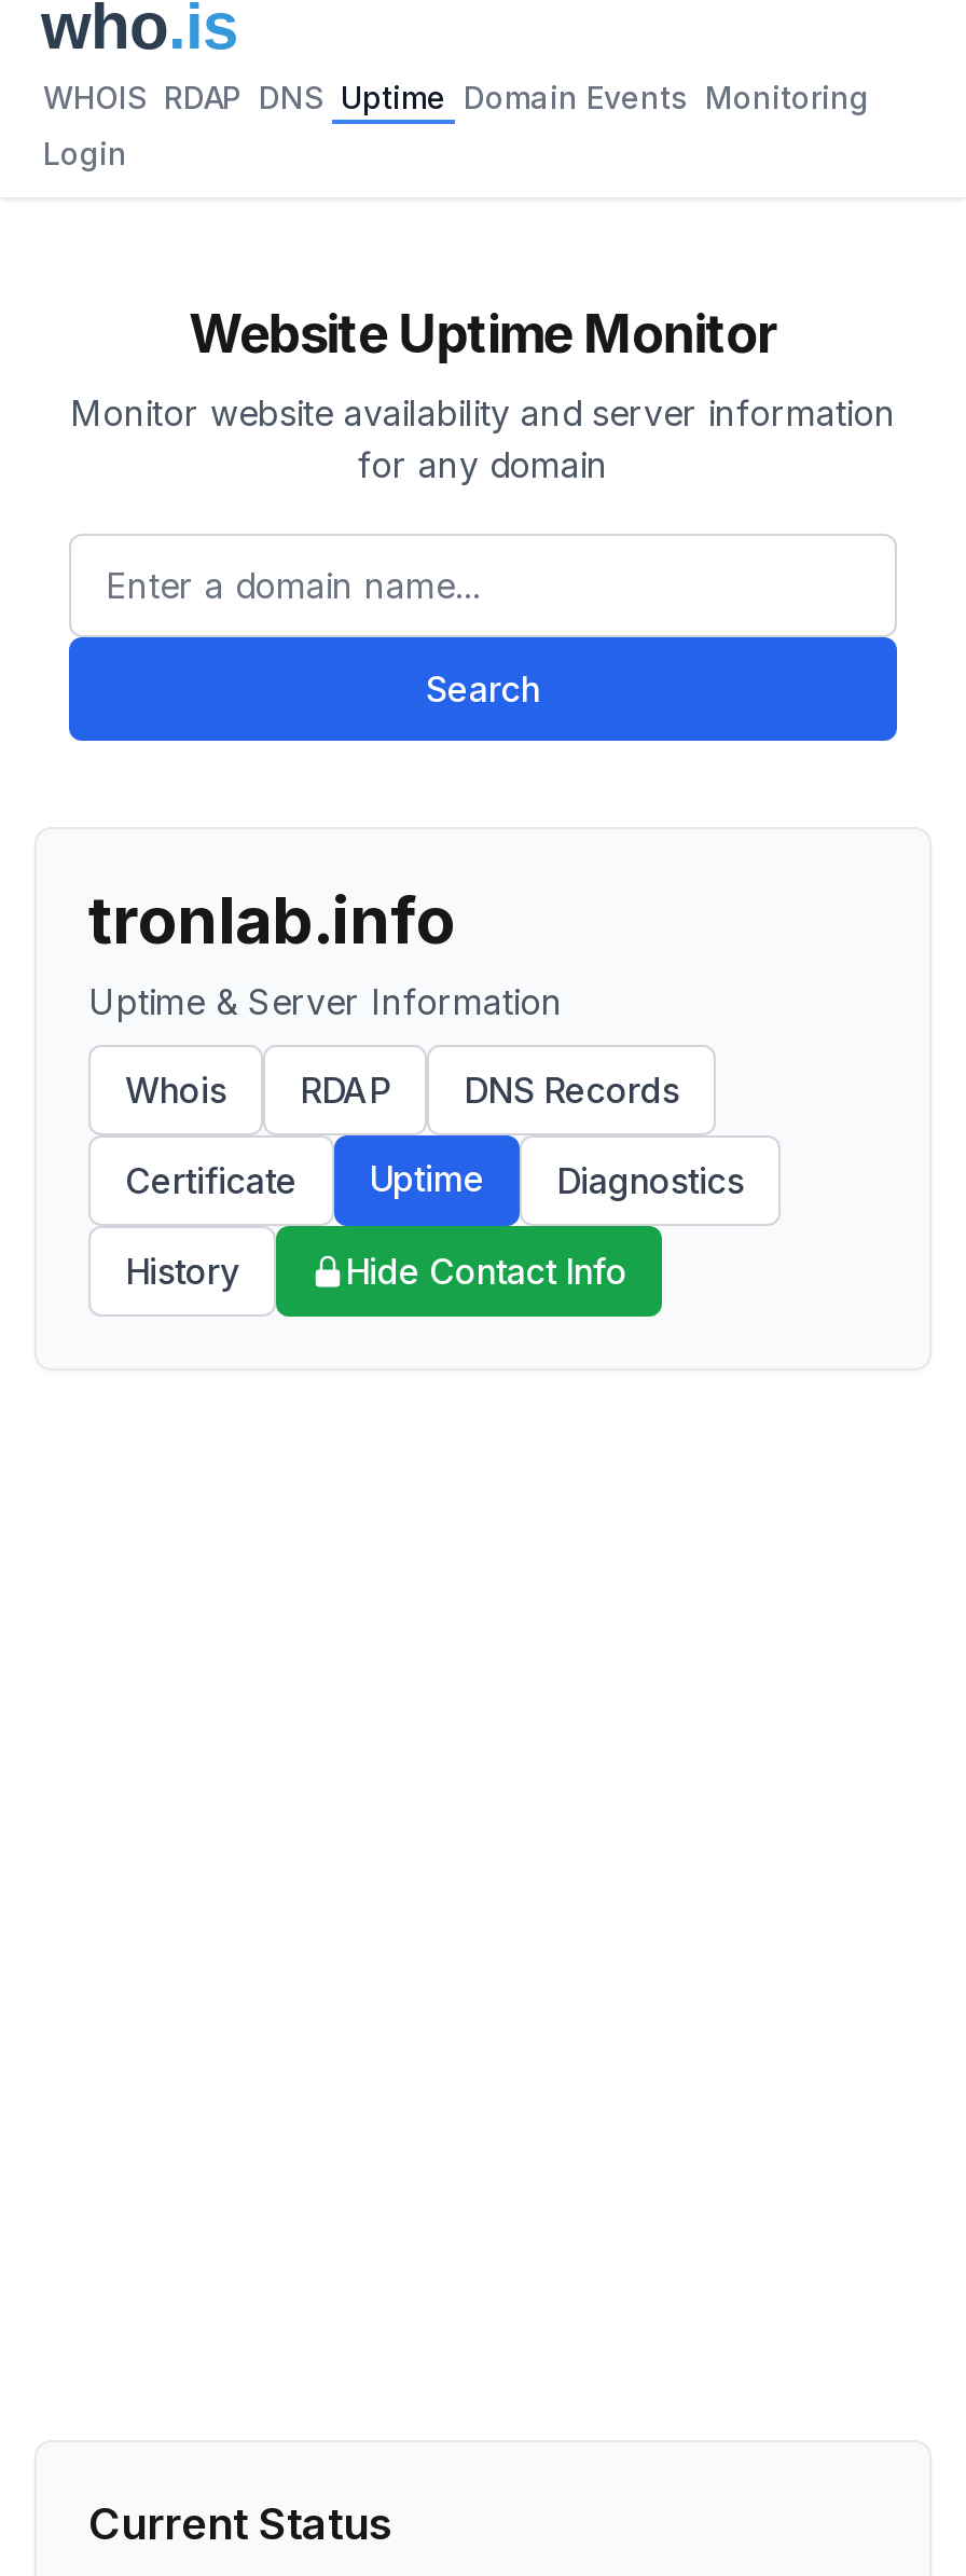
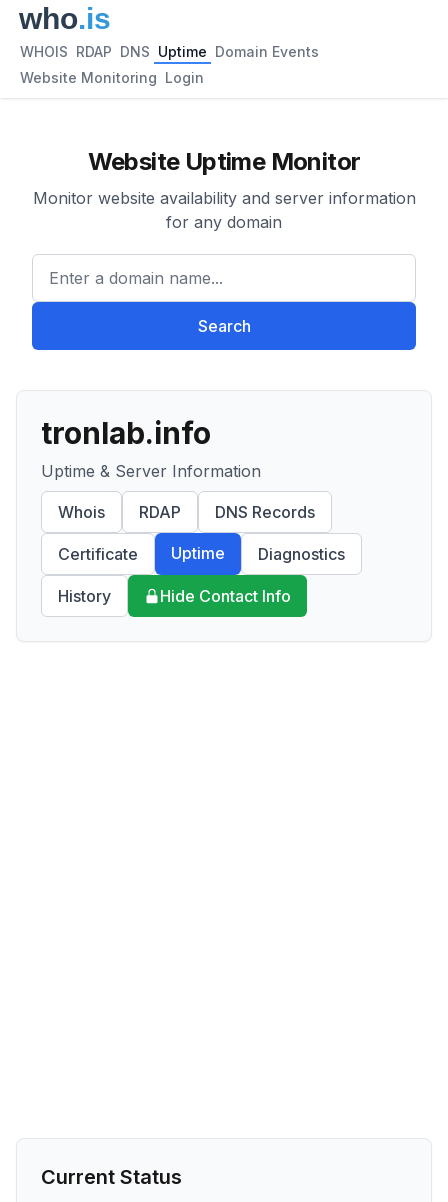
[43,79,869,115] WHOIS RDAP DNS Uptime Domain Events Monitoring -> [20,43,319,60] WHOIS RDAP DNS Uptime Domain Events
[43,135,127,171] Login -> [20,69,204,86] Website Monitoring Login

